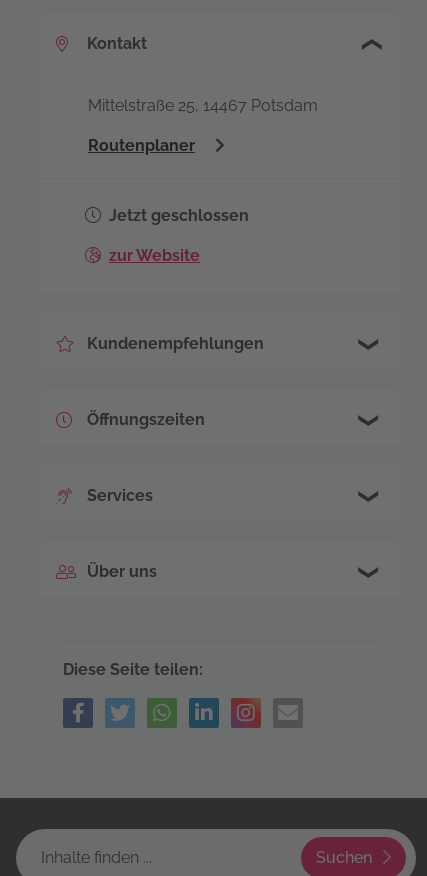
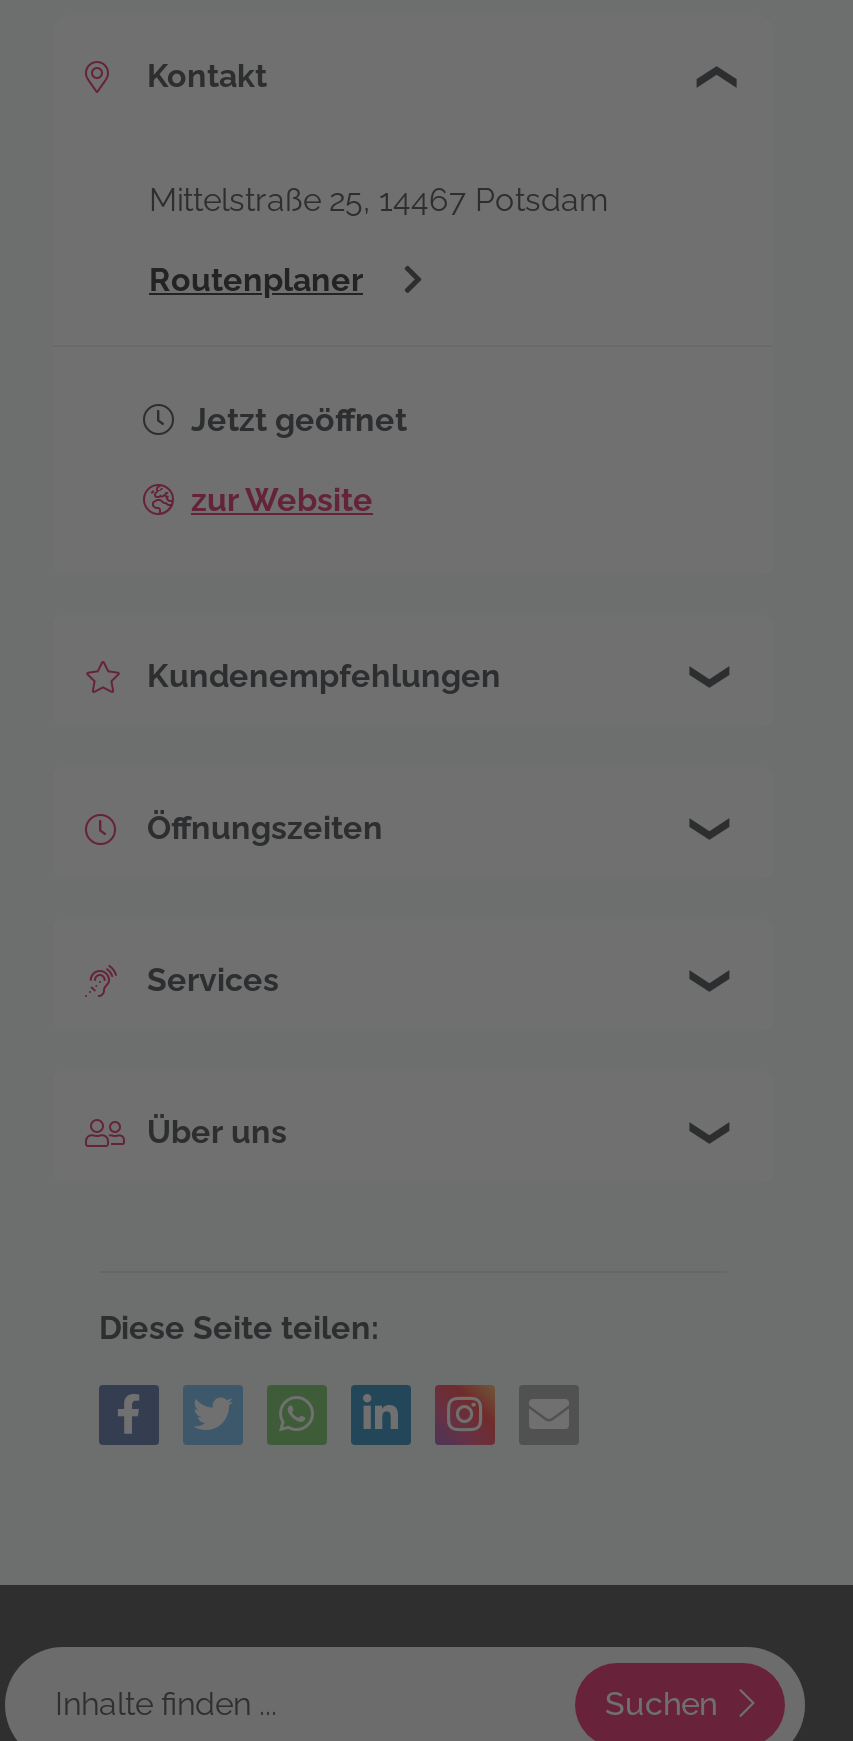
[109,205,249,224] Jetzt geschlossen -> [191,400,407,438] Jetzt geöffnet

